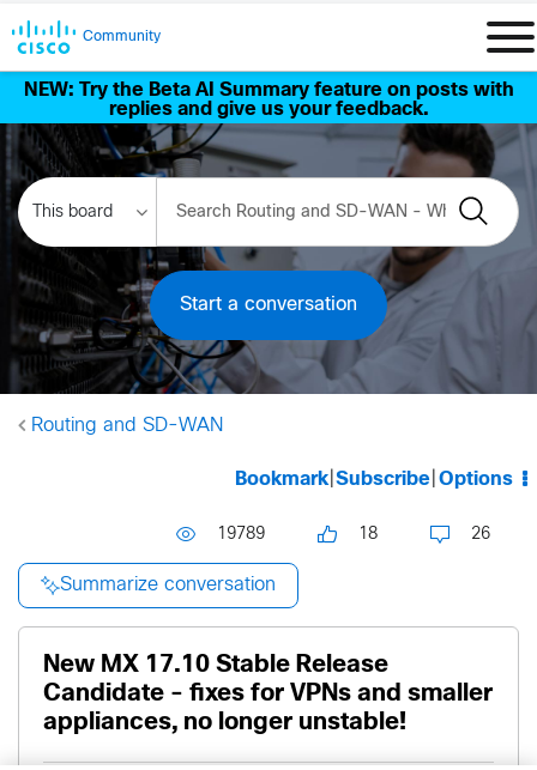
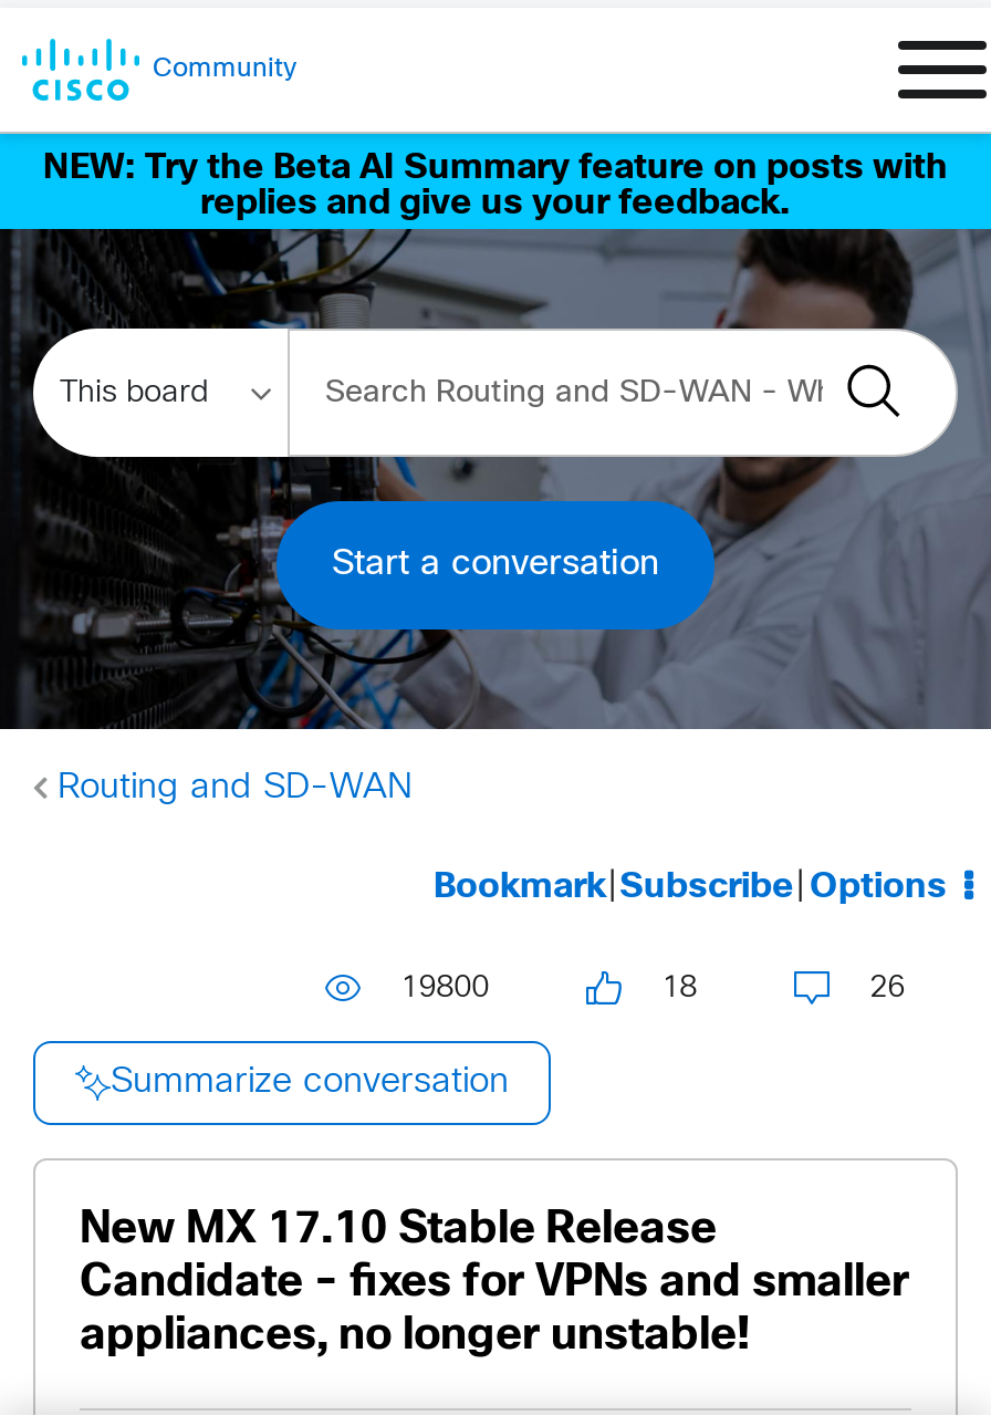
[217,527,265,542] 19789 -> [400,975,489,1003] 19800

